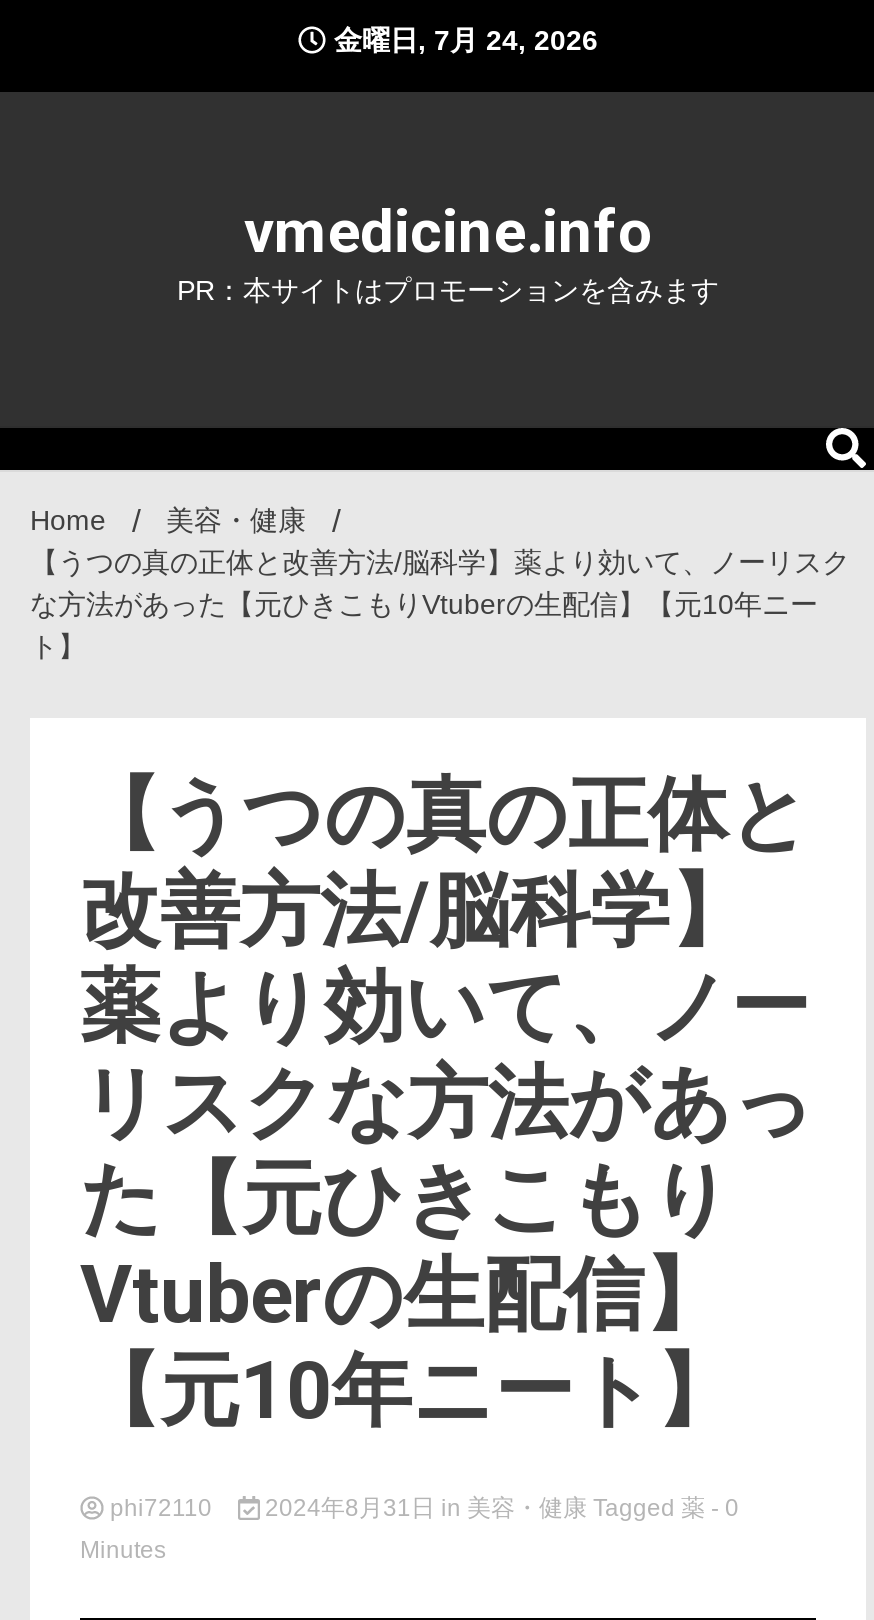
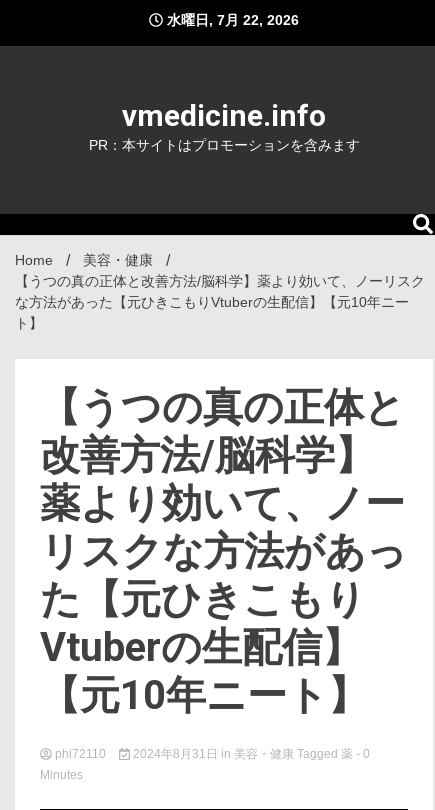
[326,24,598,56] 金曜日, 7月 24, 2026 -> [163,12,299,28] 水曜日, 7月 22, 2026

